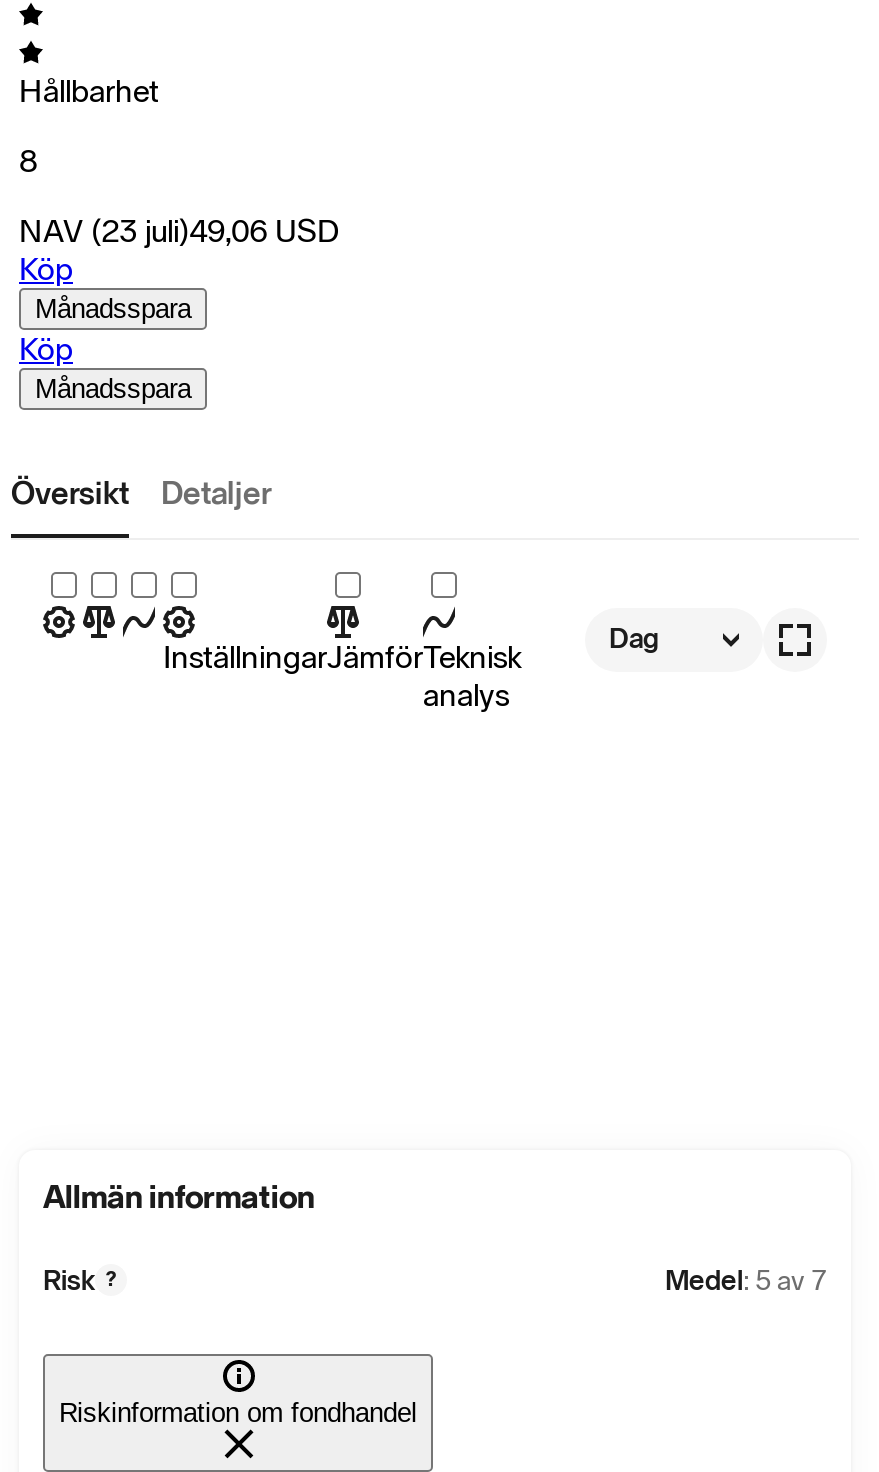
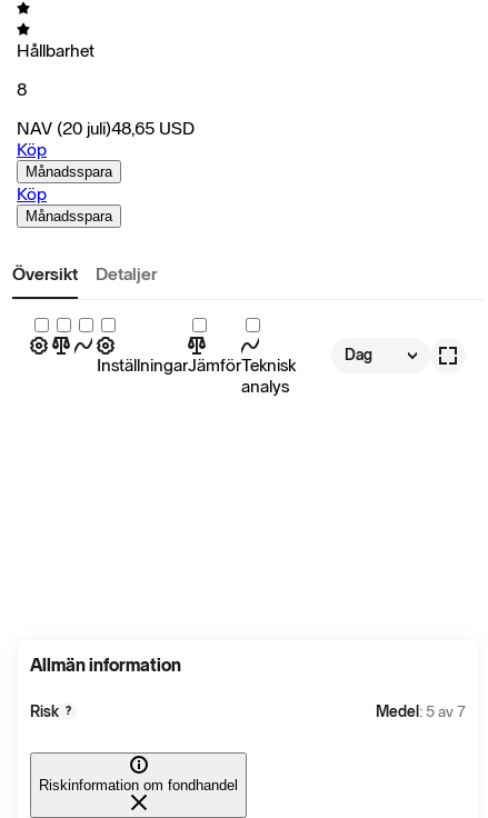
[19,211,339,249] NAV (23 juli)49,06 USD -> [17,117,195,138] NAV (20 juli)48,65 USD

